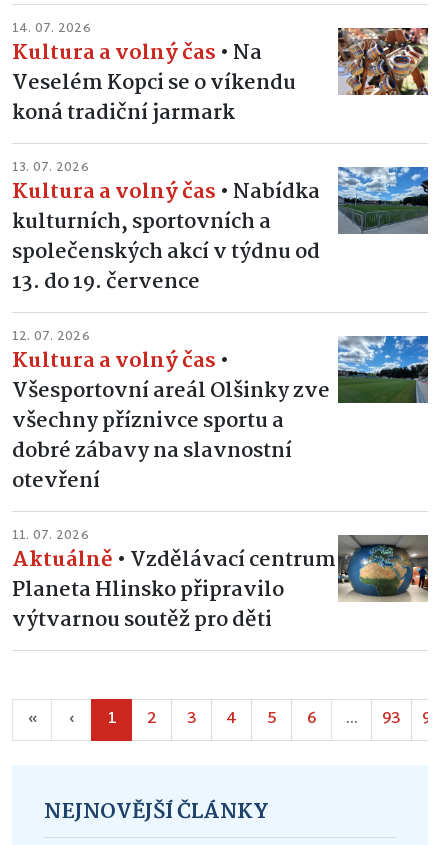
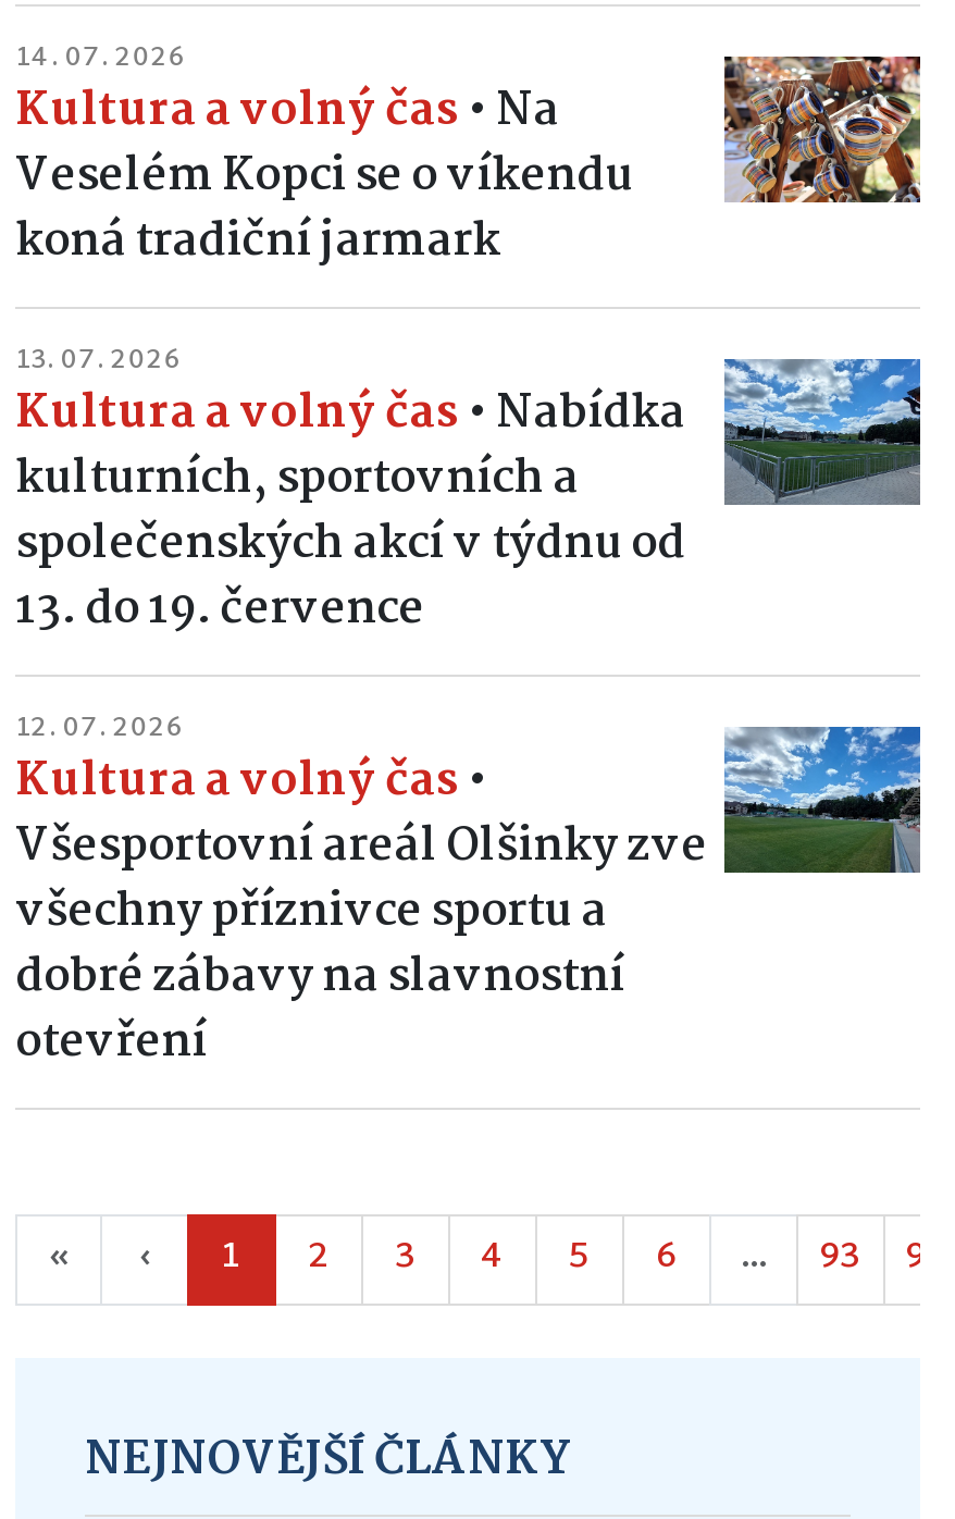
[12,524,429,636] [image] | 11. 07. 2026 | Aktuálně • Vzdělávací centrum | Planeta Hlinsko připravilo | výtvarnou soutěž pro děti -> none

